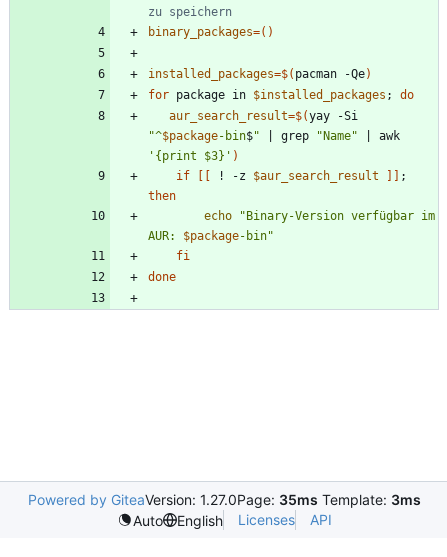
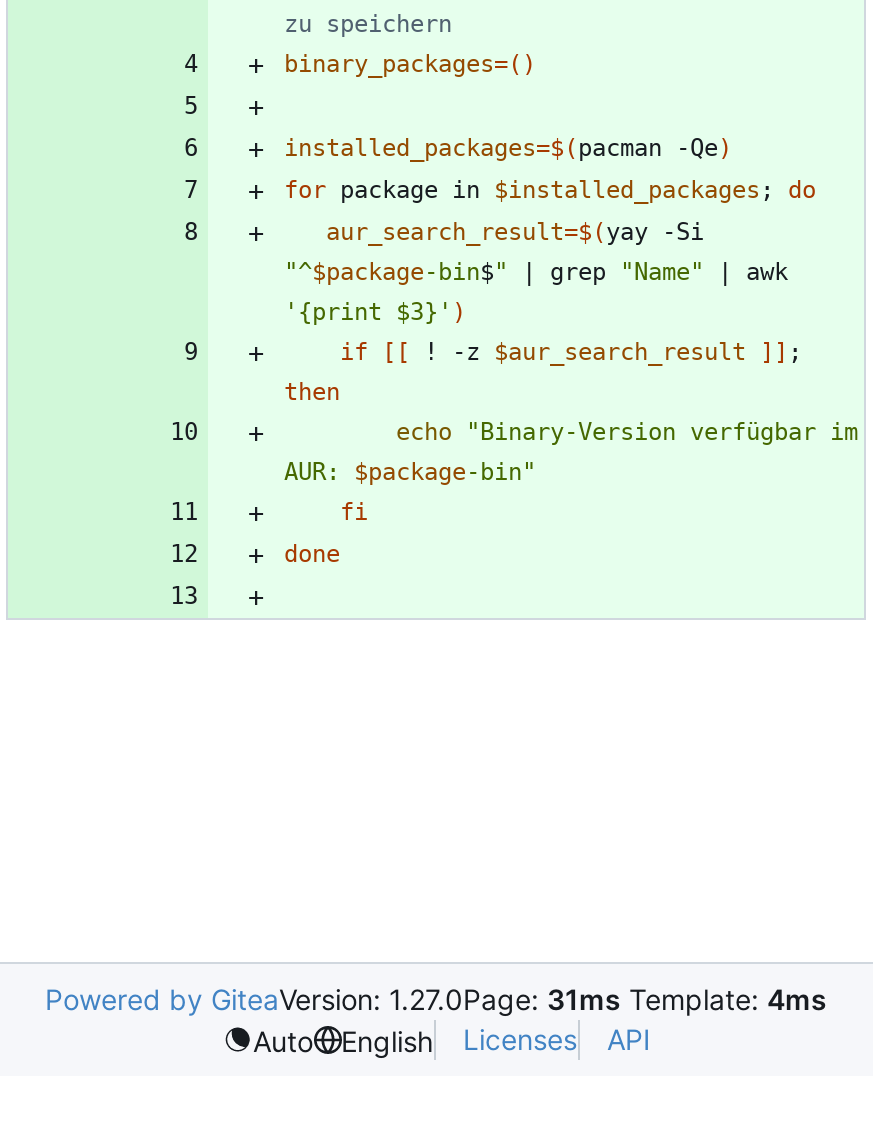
[27,491,420,508] Powered by GiteaVersion: 1.27.0Page: 35ms Template: 3ms -> [45,982,827,1016] Powered by GiteaVersion: 1.27.0Page: 31ms Template: 4ms

